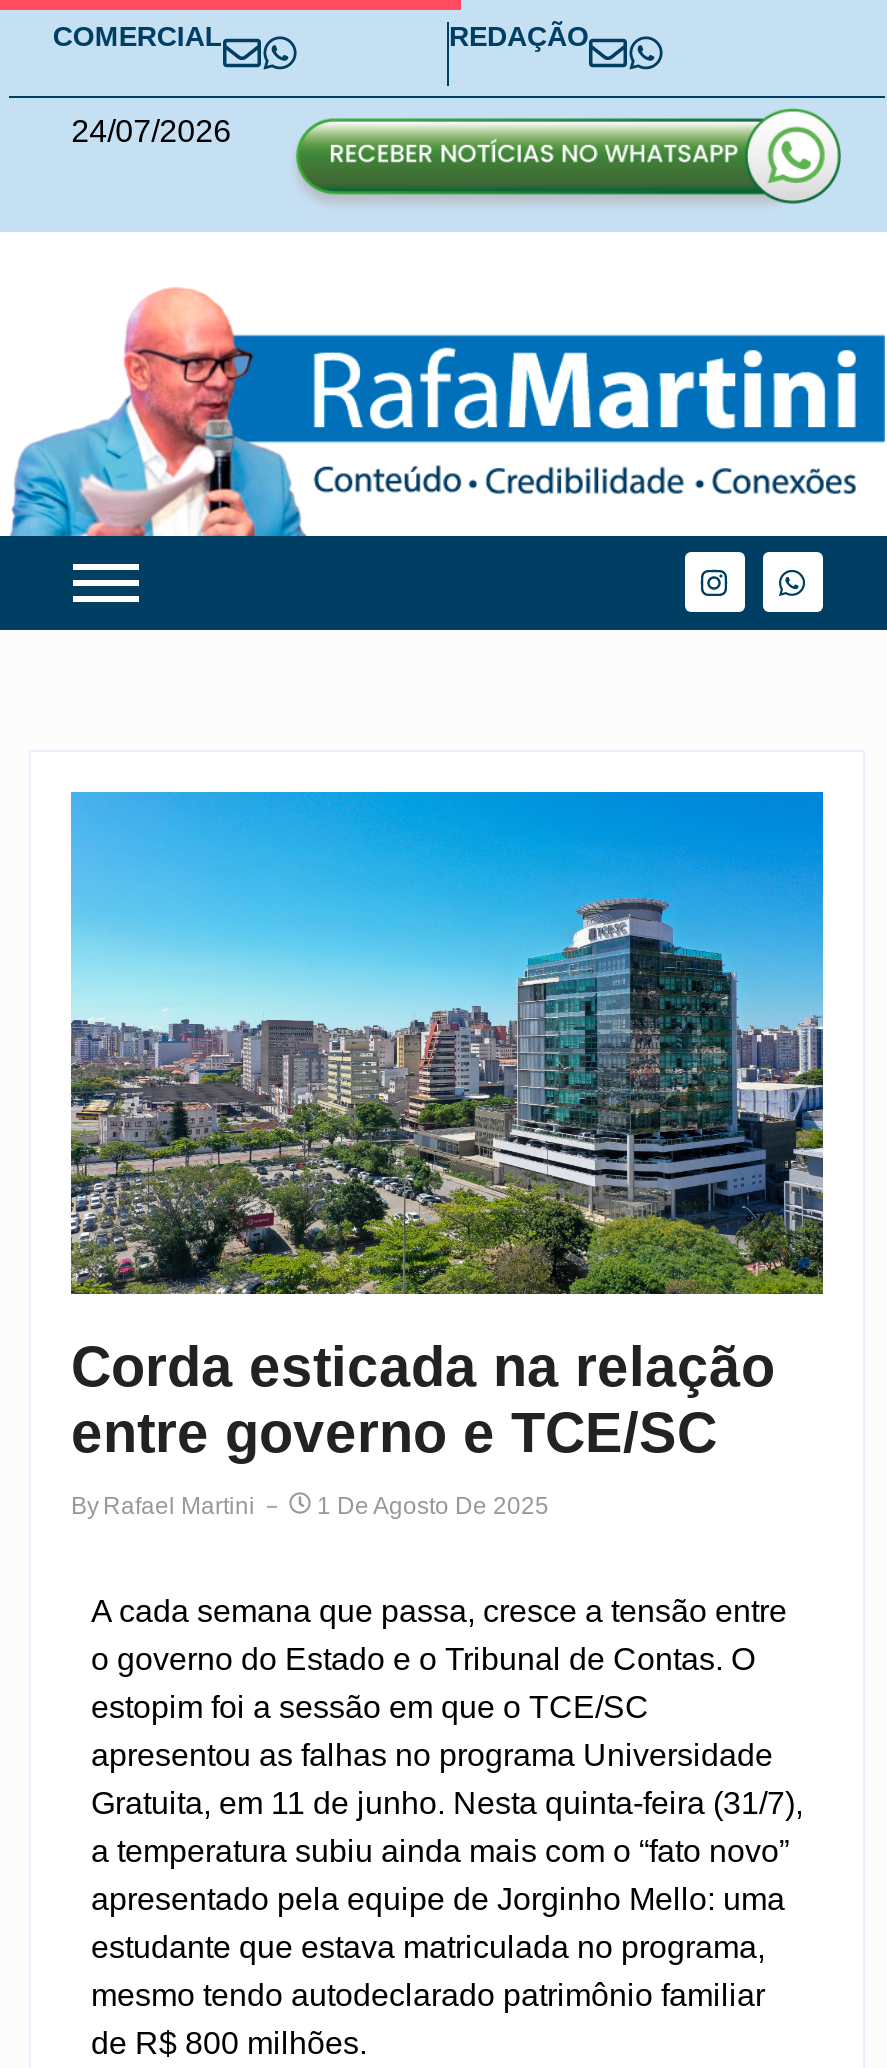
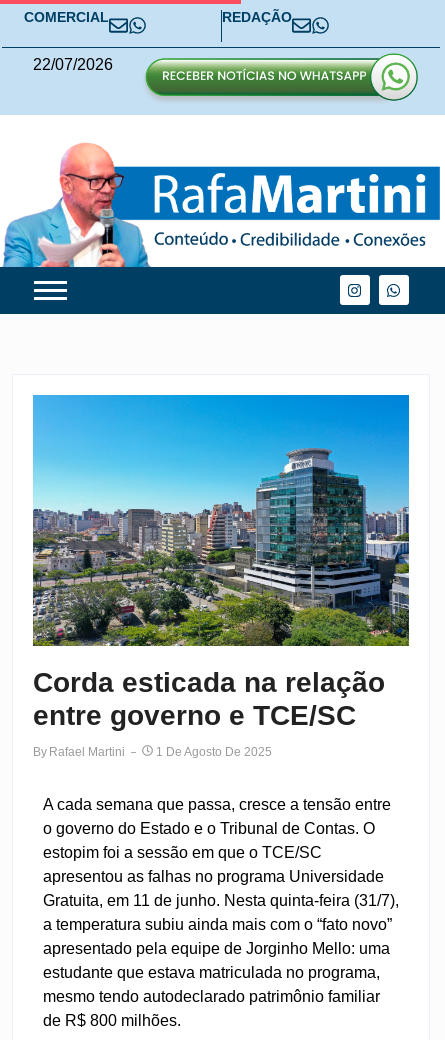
[71,114,231,148] 24/07/2026 -> [33,56,113,73] 22/07/2026

